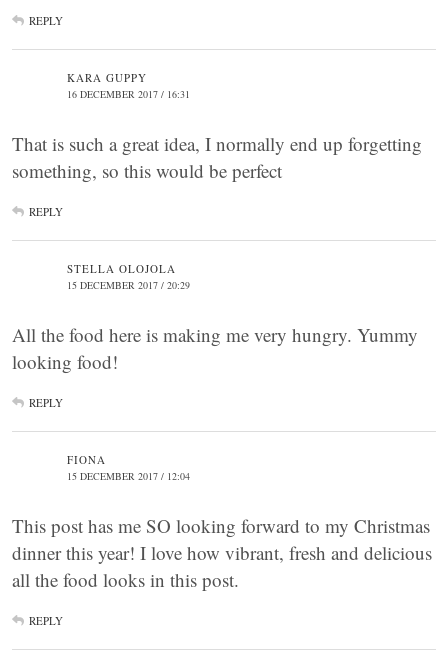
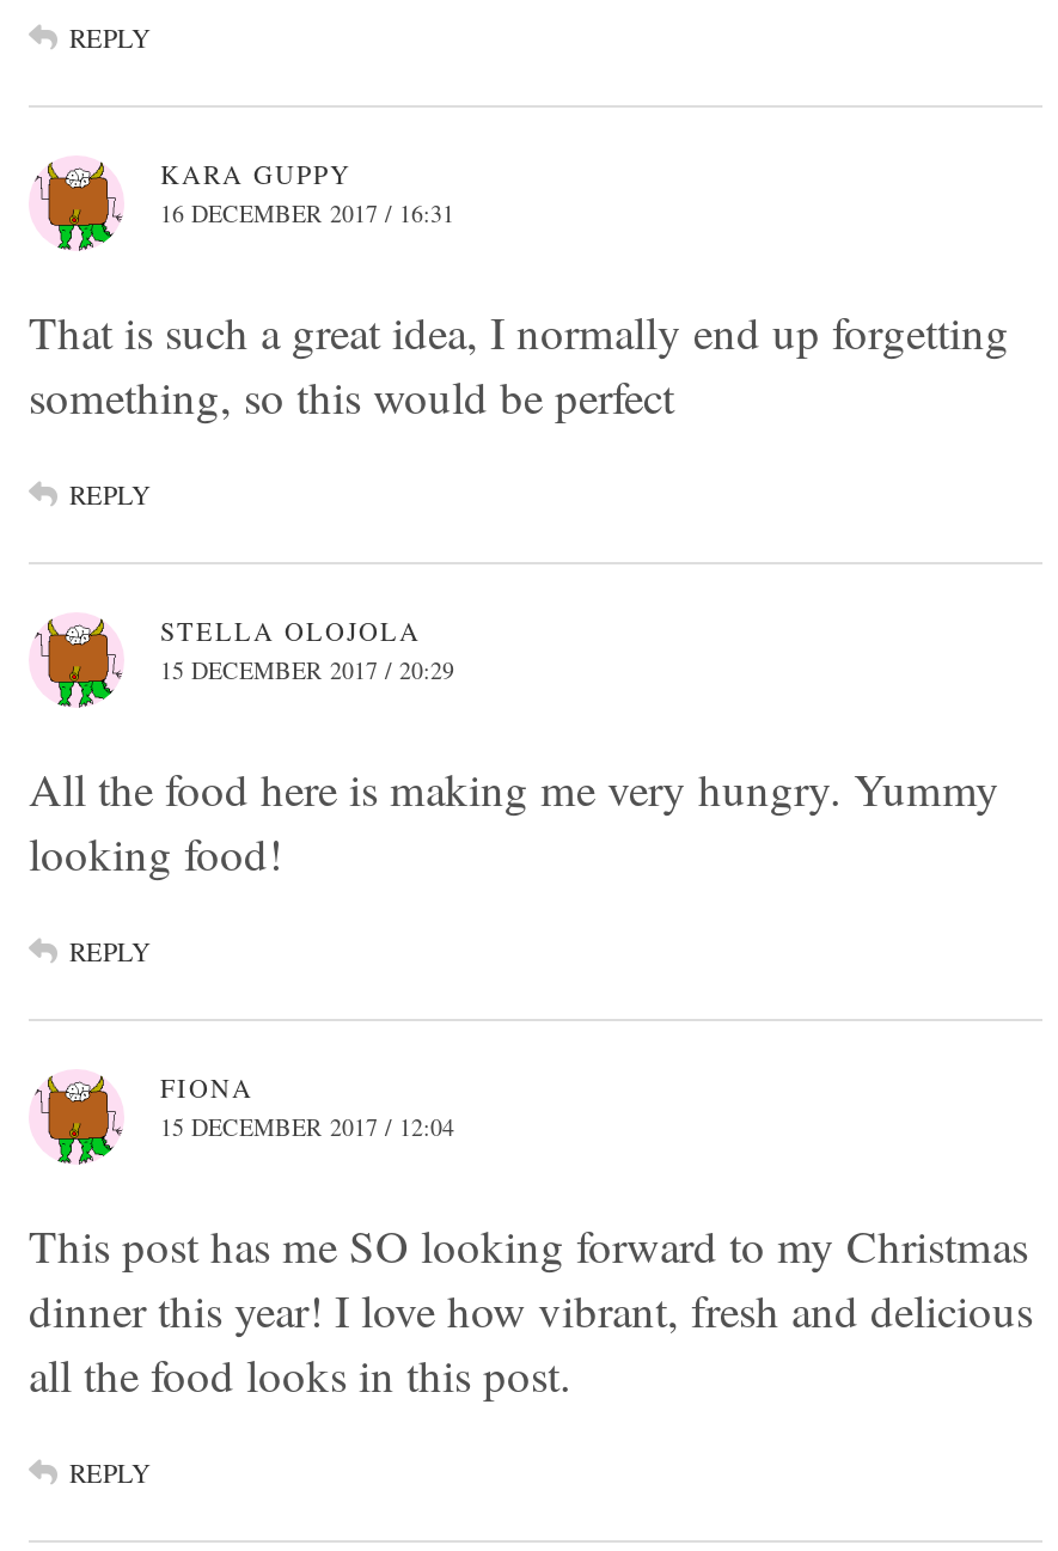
none -> [29,155,124,254] [image]
none -> [29,612,124,710] [image]
none -> [29,1069,124,1167] [image]

